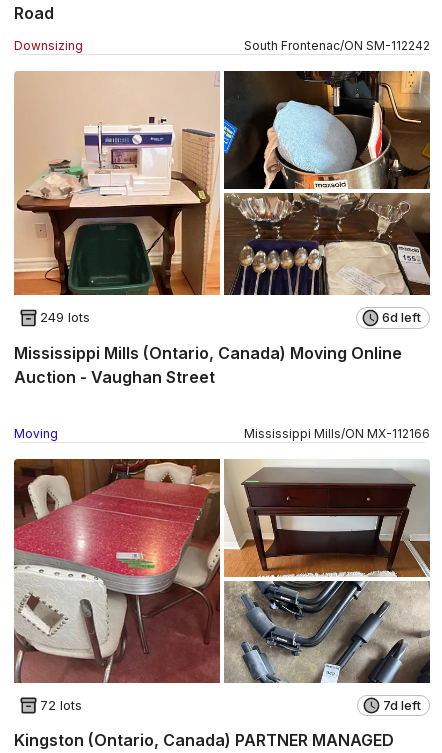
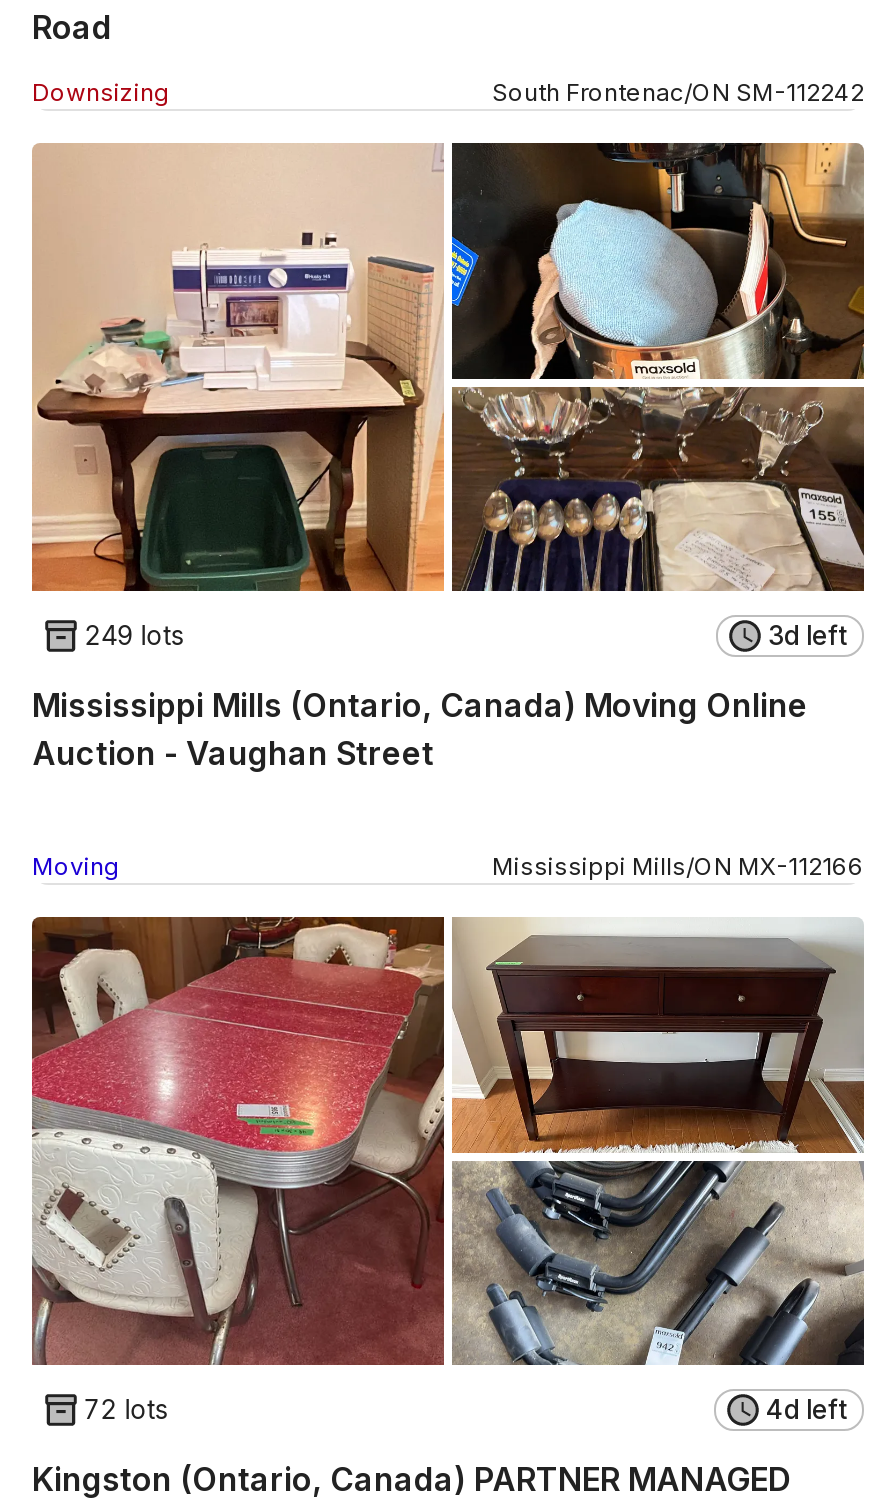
[382,309,421,325] 6d left -> [768,619,846,651] 3d left
[383,697,421,713] 7d left -> [766,1393,846,1425] 4d left

